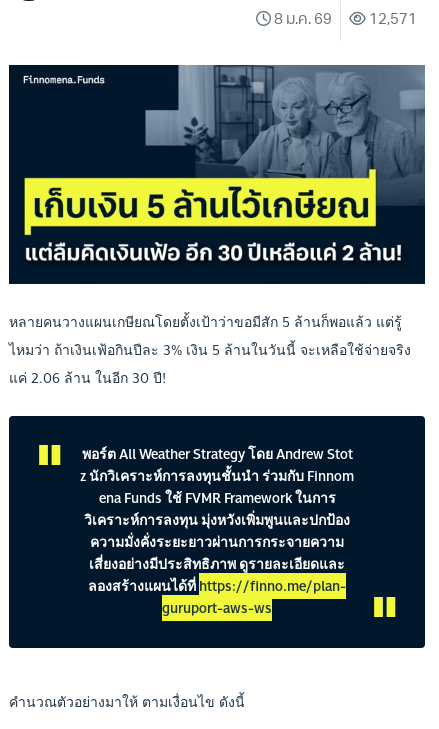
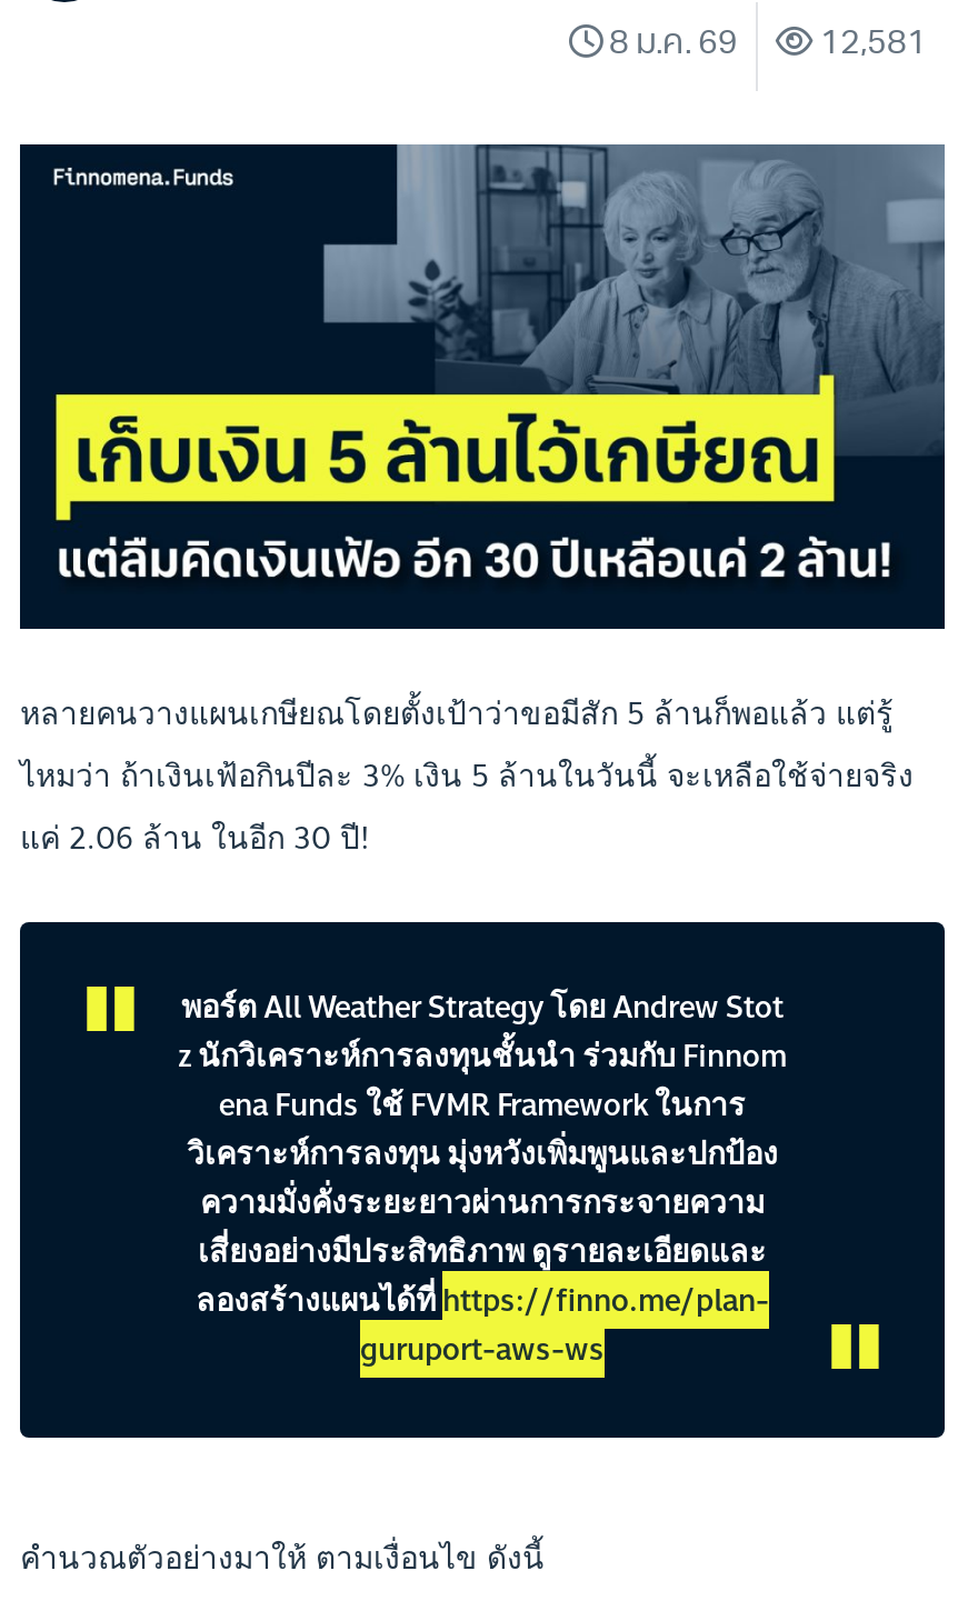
[369,13,417,28] 12,571 -> [820,29,927,63] 12,581

